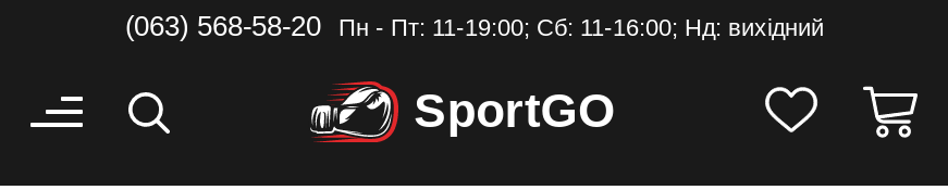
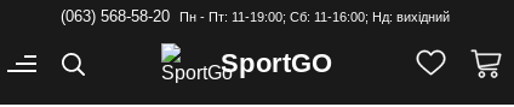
[307,75,407,144] [image] -> [160,42,217,84] [image]

